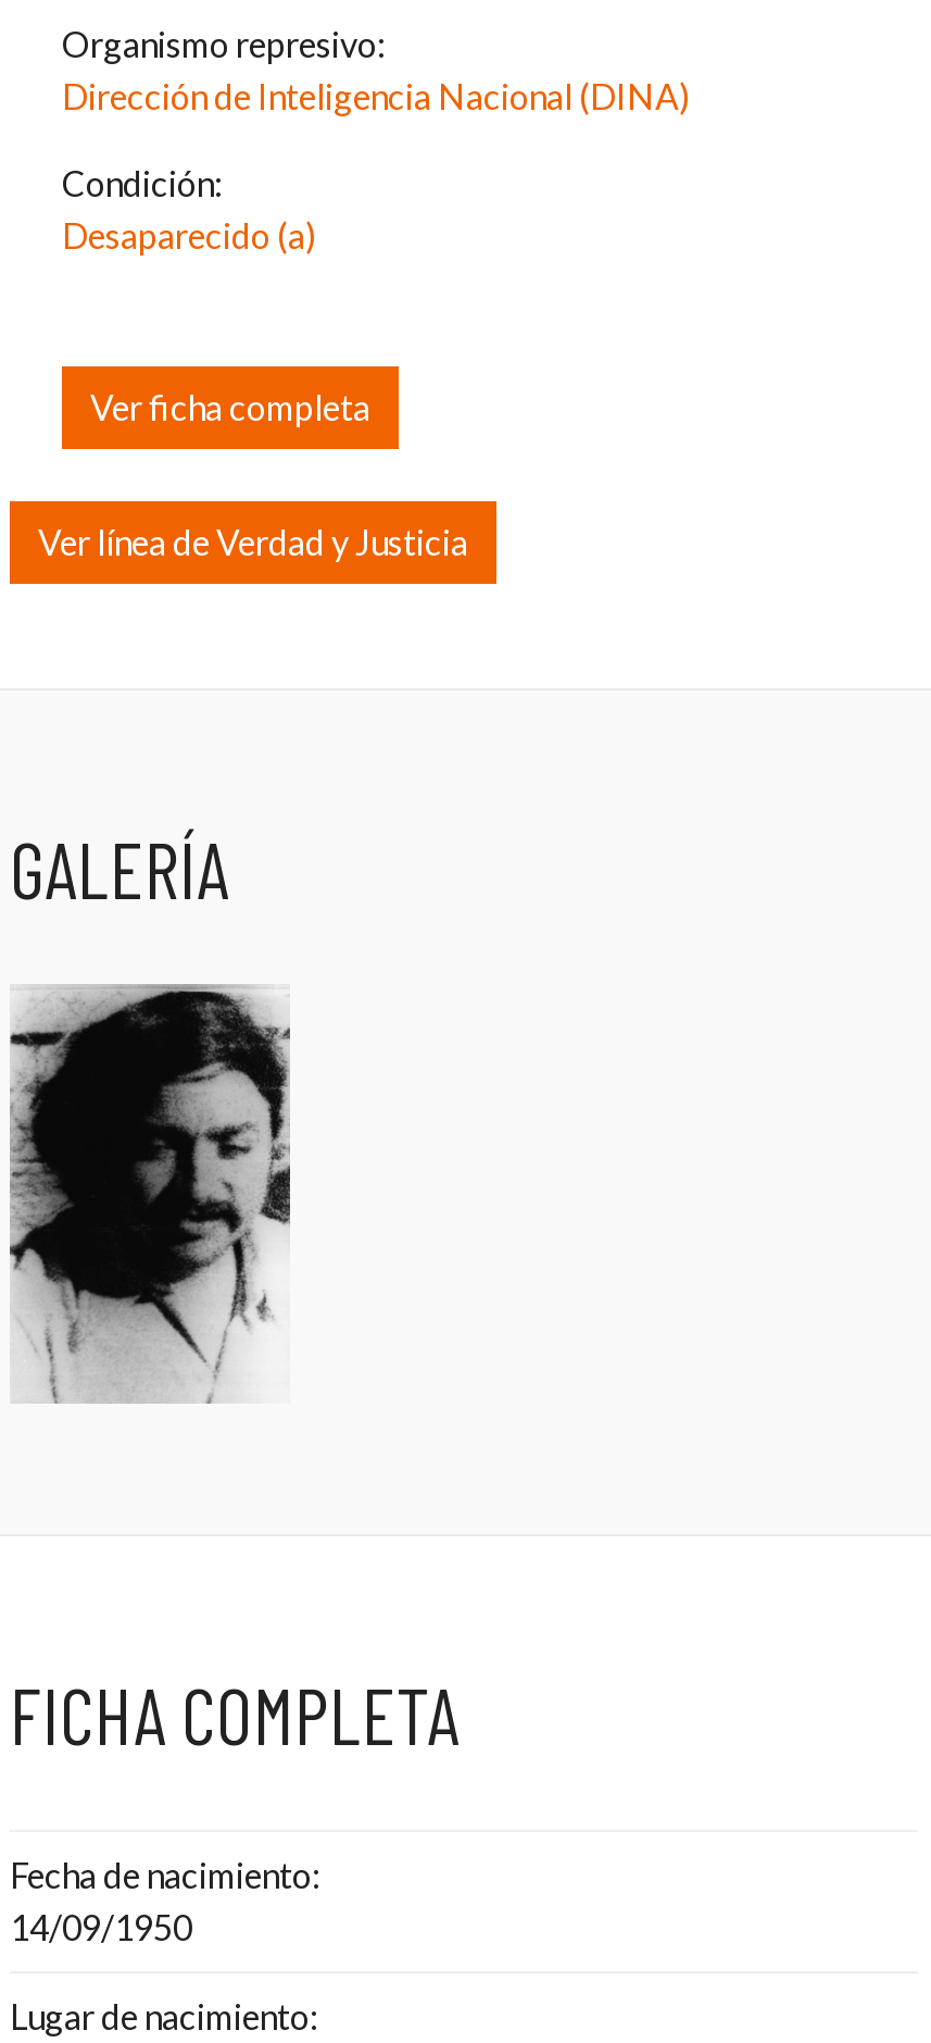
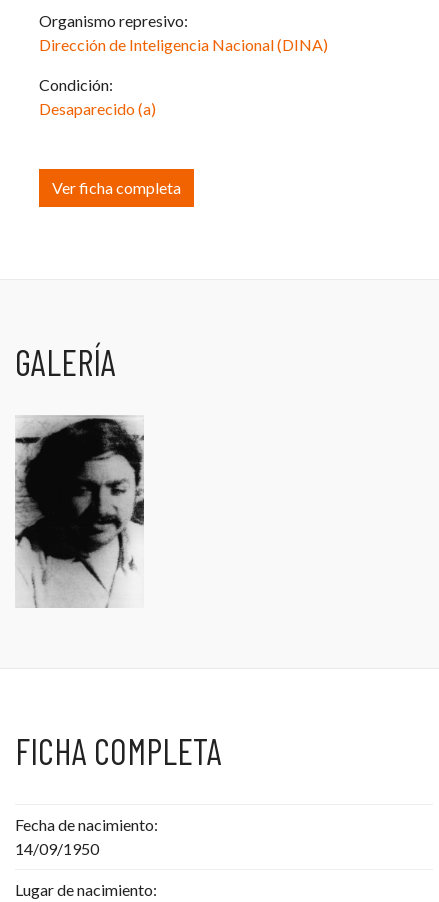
[38,521,468,562] Ver línea de Verdad y Justicia -> none

